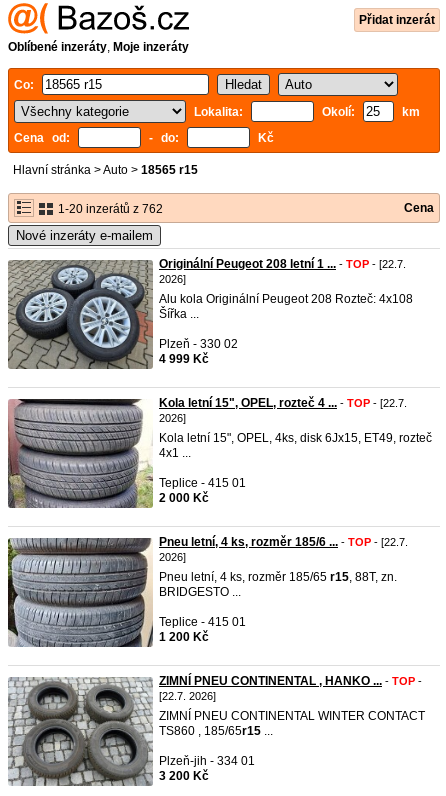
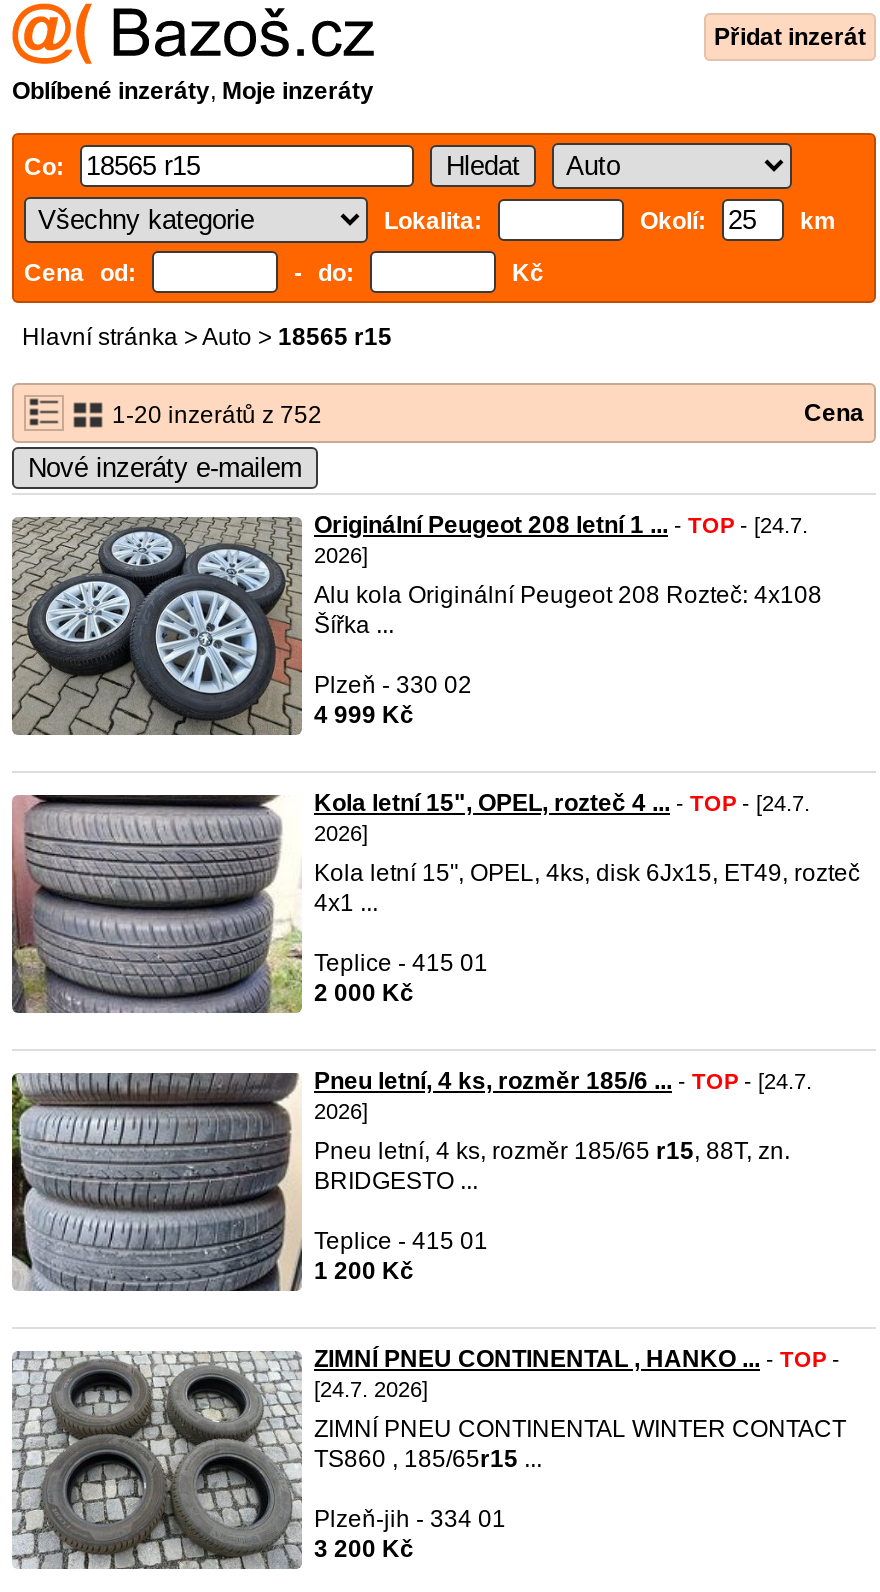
[55,202,163,216] 1-20 inzerátů z 762 -> [106,401,322,429] 1-20 inzerátů z 752
[159,257,406,271] Originální Peugeot 208 letní 1 ... - TOP - [22.7. -> [314,511,808,539] Originální Peugeot 208 letní 1 ... - TOP - [24.7.
[159,396,407,410] Kola letní 15", OPEL, rozteč 4 ... - TOP - [22.7. -> [314,789,810,817] Kola letní 15", OPEL, rozteč 4 ... - TOP - [24.7.
[159,535,408,549] Pneu letní, 4 ks, rozměr 185/6 ... - TOP - [22.7. -> [314,1067,812,1095] Pneu letní, 4 ks, rozměr 185/6 ... - TOP - [24.7.
[159,690,216,702] [22.7. 2026] -> [314,1377,428,1401] [24.7. 2026]

